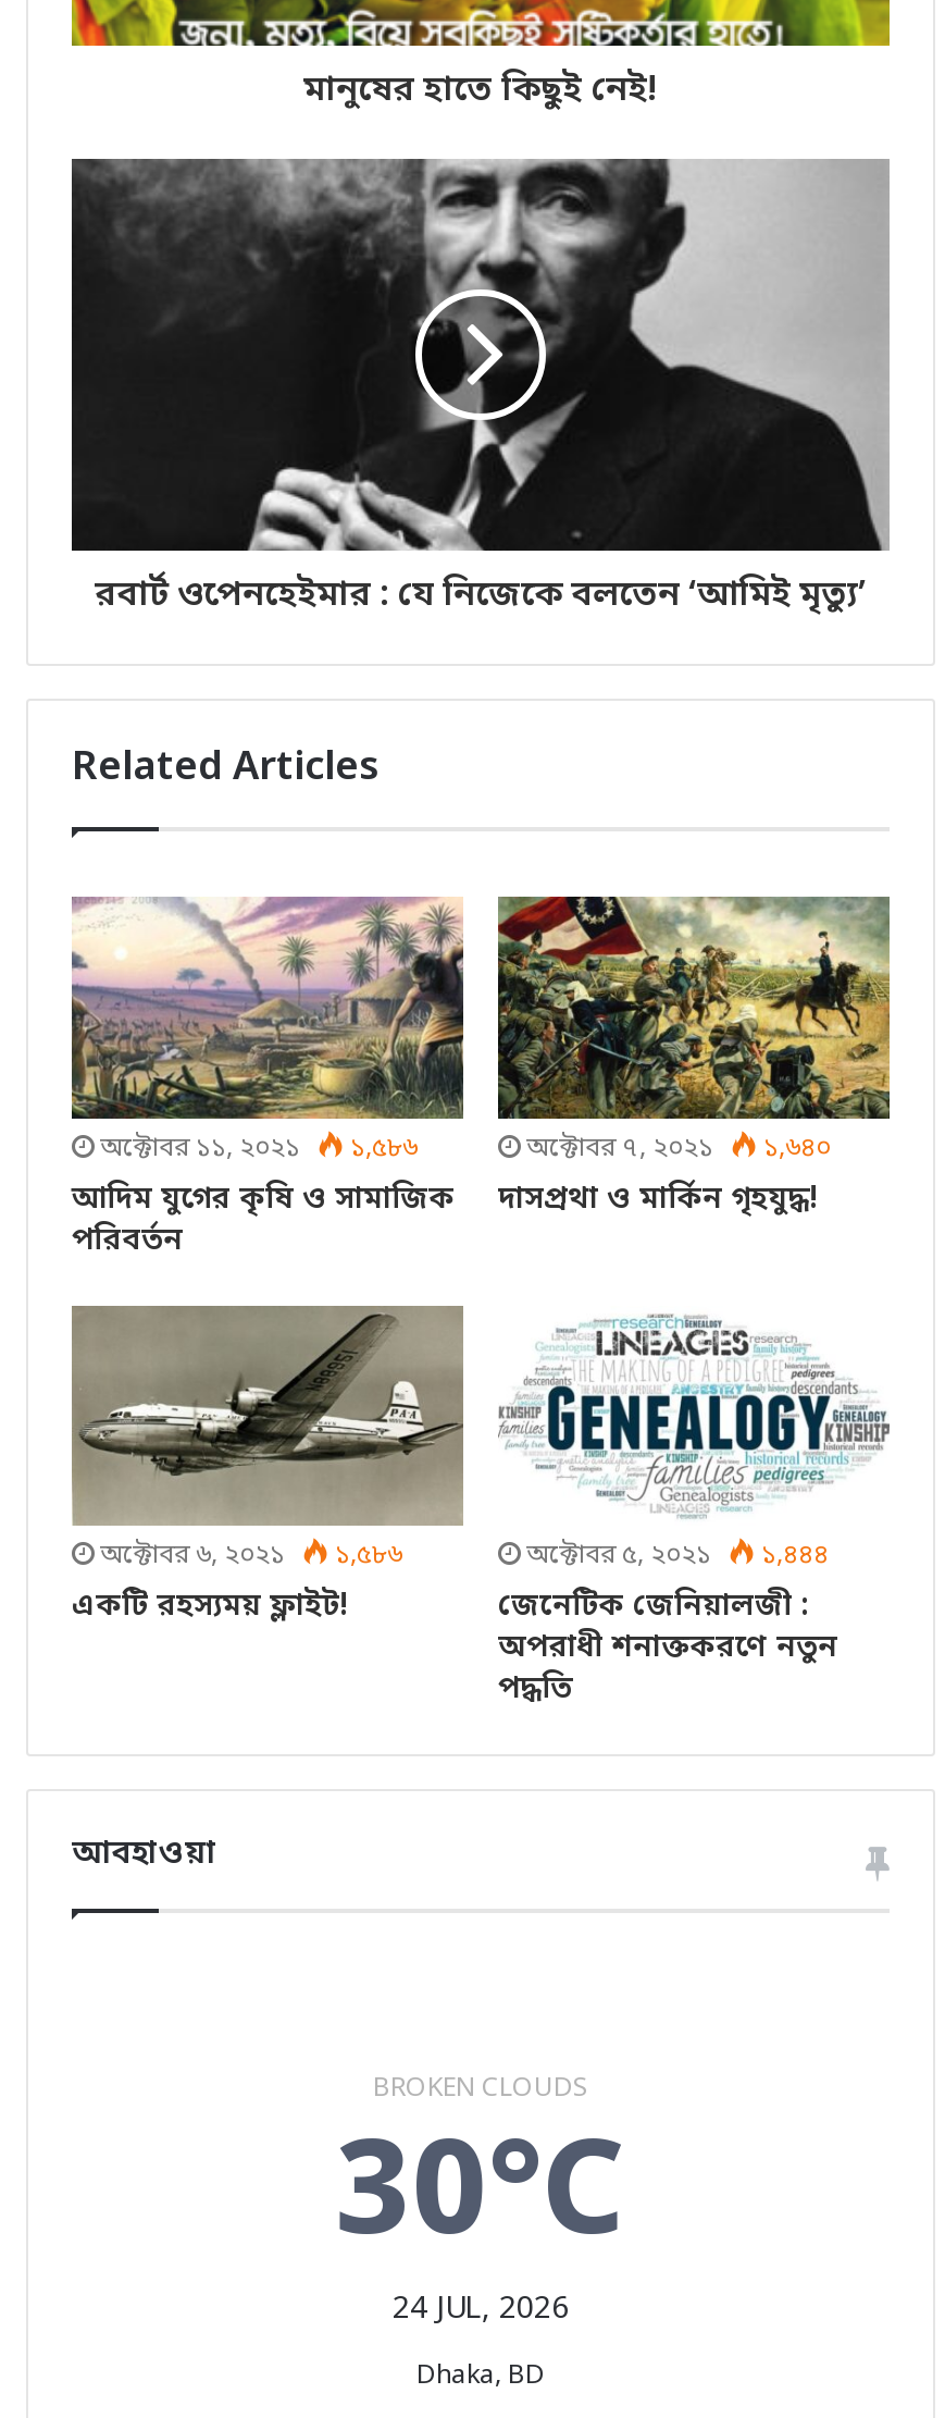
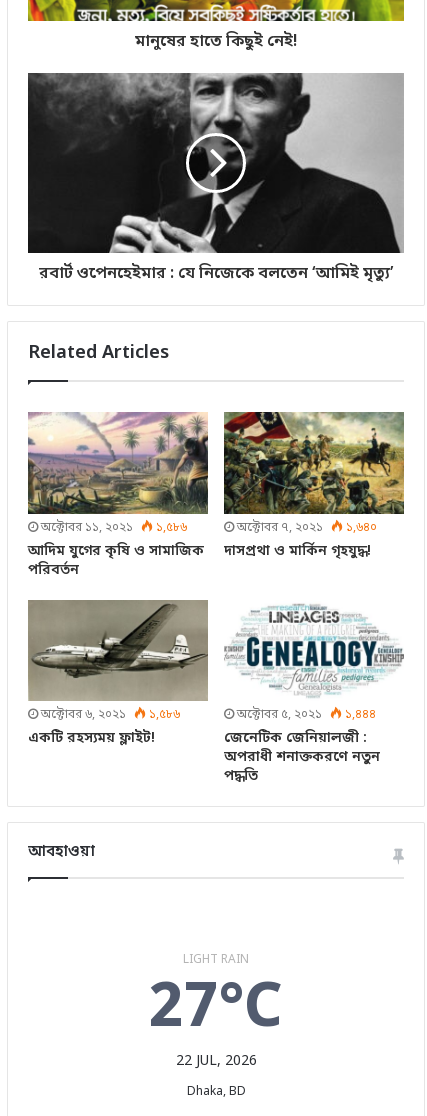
[335,2073,626,2332] BROKEN CLOUDS | 30°C | 24 JUL, 2026 -> [149,952,283,1071] LIGHT RAIN | 27°C | 22 JUL, 2026

